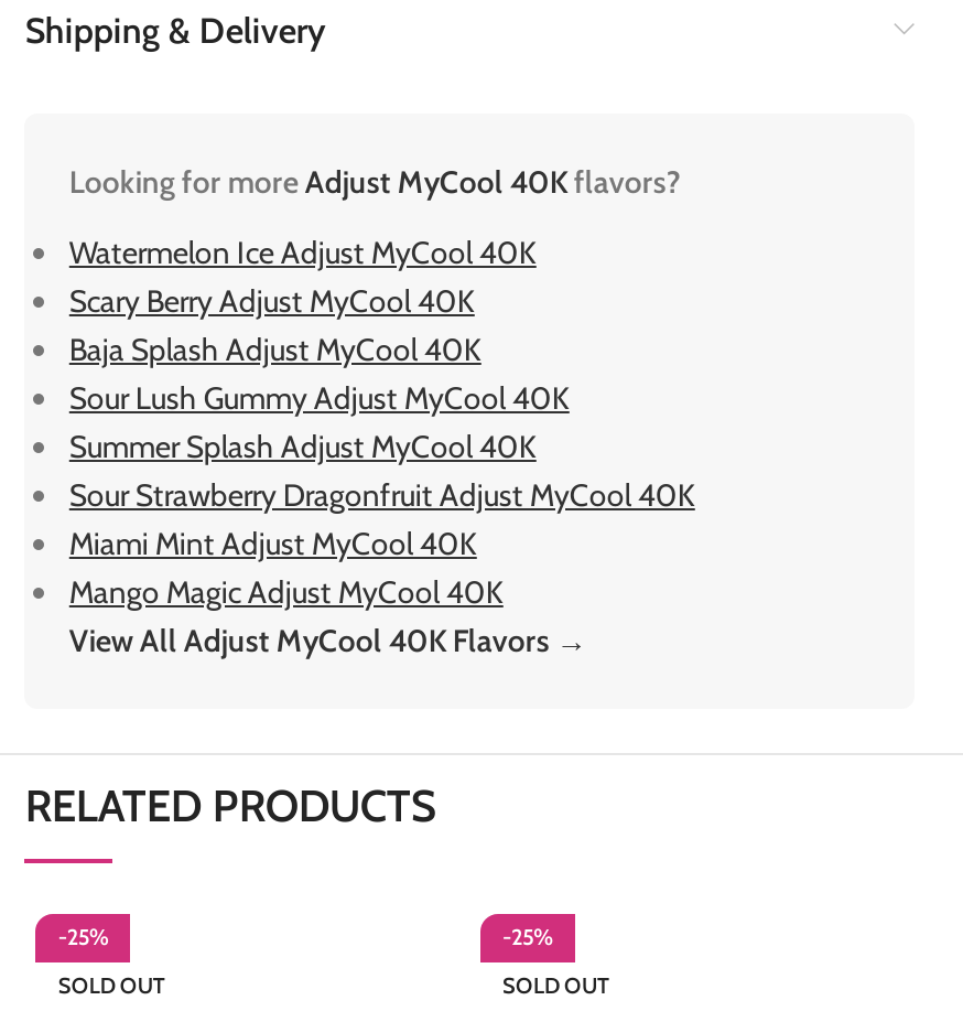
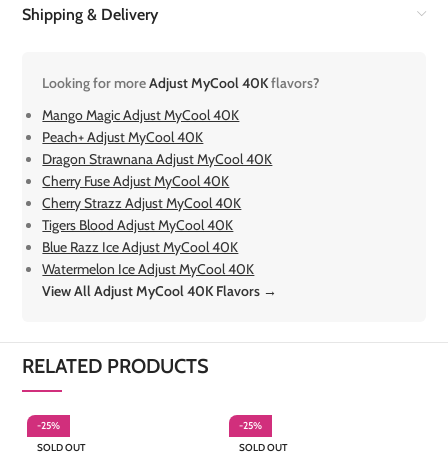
moved [69,233,536,272] -> [42,260,254,278]: Watermelon Ice Adjust MyCool 40K
[69,281,695,563] Scary Berry Adjust MyCool 40K | Baja Splash Adjust MyCool 40K | Sour Lush Gummy Adjust MyCool 40K | Summer Splash Adjust MyCool 40K | Sour Strawberry Dragonfruit Adjust MyCool 40K | Miami Mint Adjust MyCool 40K -> none
moved [69,572,503,612] -> [42,106,239,124]: Mango Magic Adjust MyCool 40K
none -> [42,128,272,256] Peach+ Adjust MyCool 40K | Dragon Strawnana Adjust MyCool 40K | Cherry Fuse Adjust MyCool 40K | Cherry Strazz Adjust MyCool 40K | Tigers Blood Adjust MyCool 40K | Blue Razz Ice Adjust MyCool 40K

